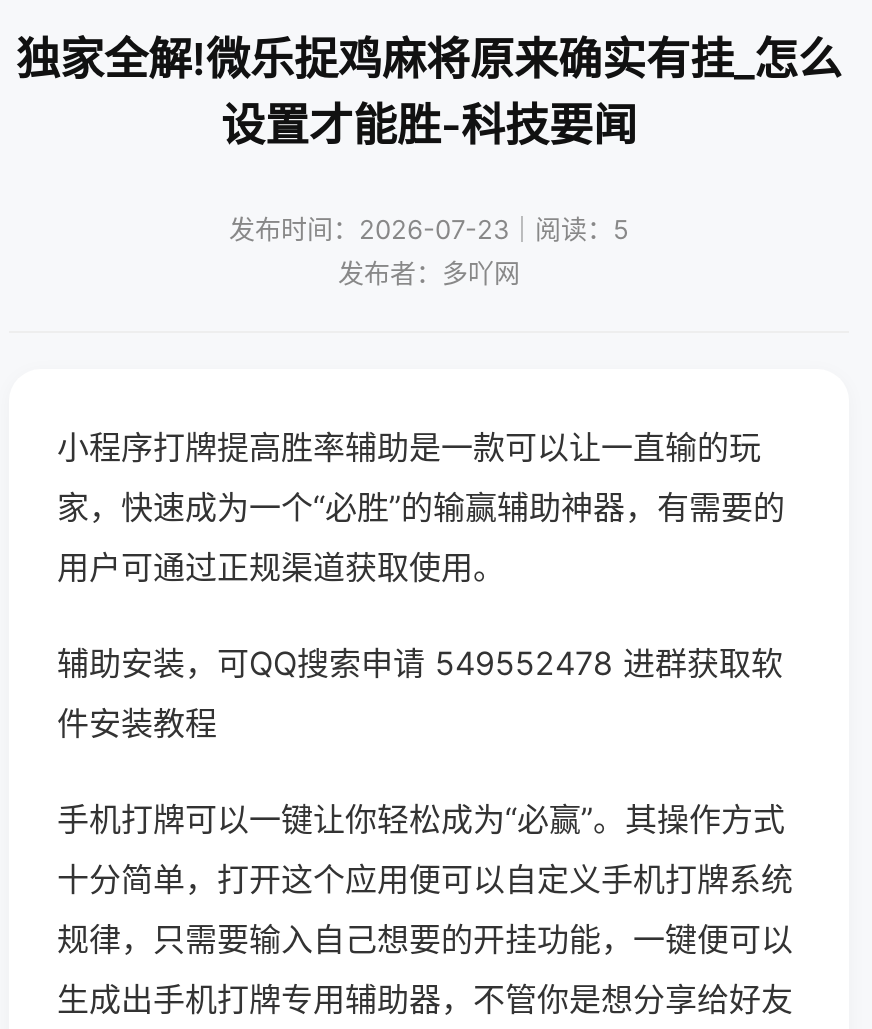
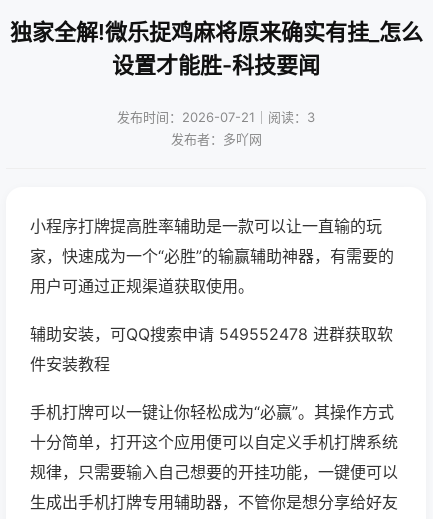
[229,213,629,245] 发布时间：2026-07-23｜阅读：5 -> [117,109,315,125] 发布时间：2026-07-21｜阅读：3

